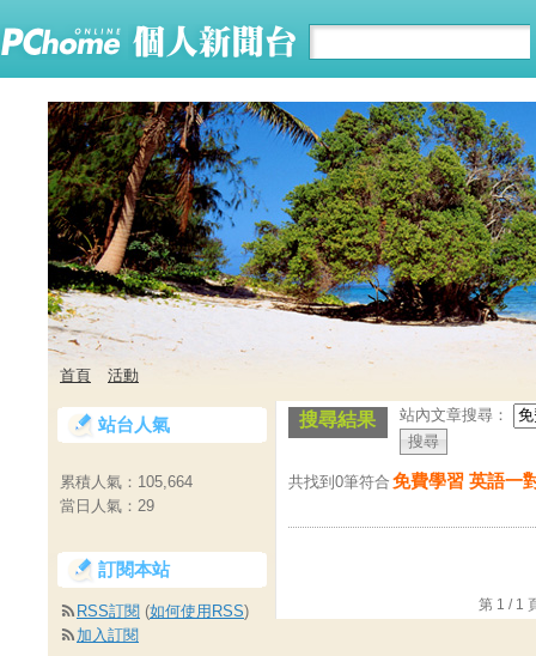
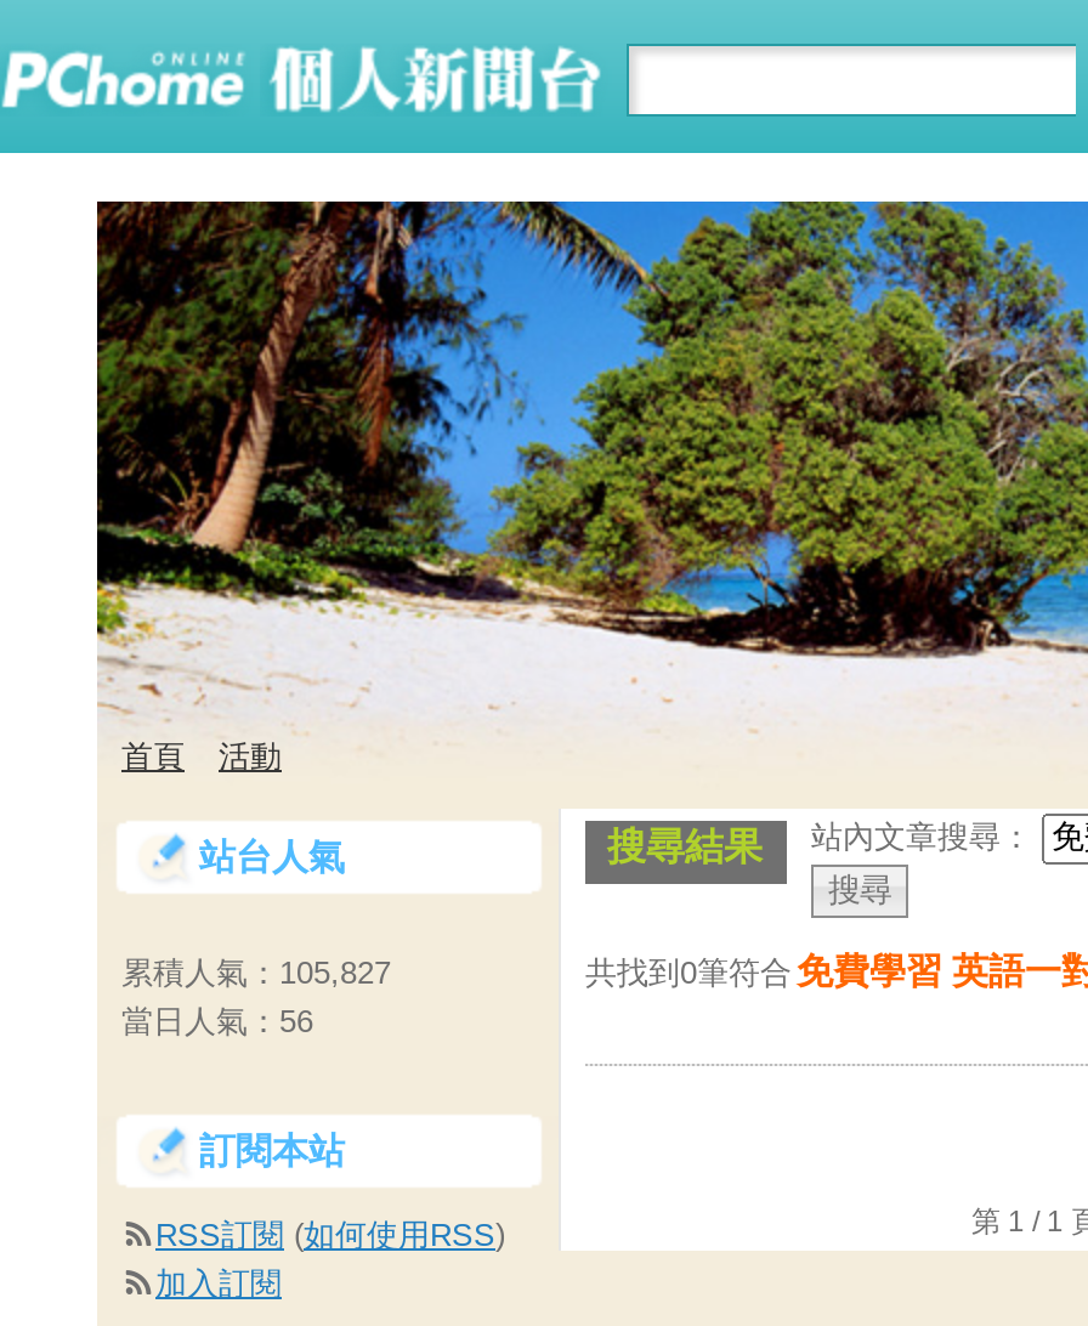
[60,473,193,491] 累積人氣：105,664 -> [121,954,391,991] 累積人氣：105,827
[60,497,154,515] 當日人氣：29 -> [121,1003,313,1039] 當日人氣：56

